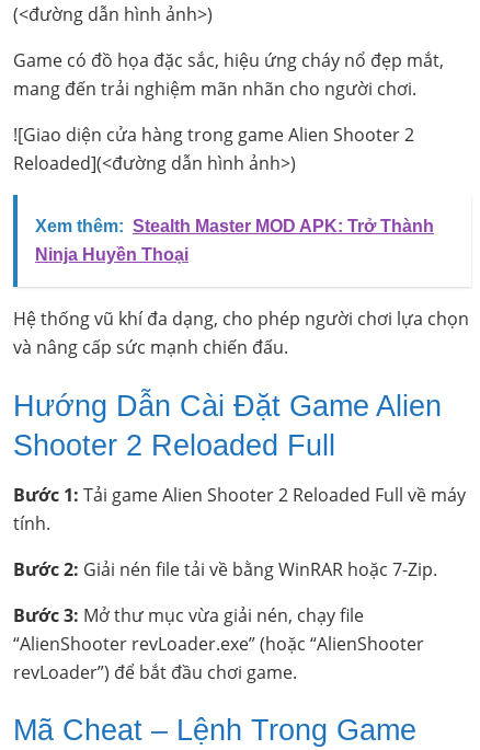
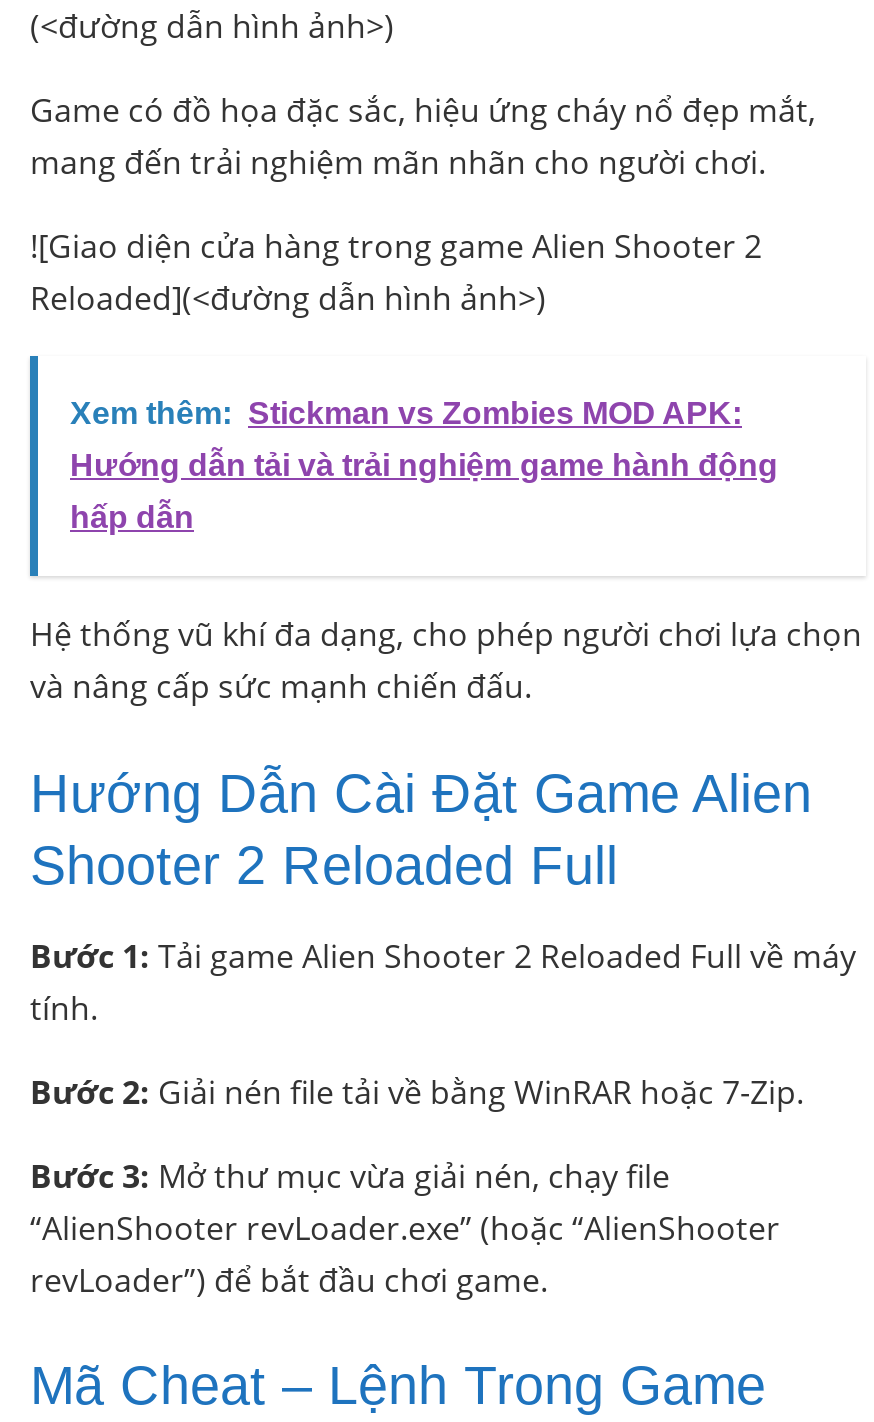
[35,217,434,264] Xem thêm: Stealth Master MOD APK: Trở Thành | Ninja Huyền Thoại -> [70,397,778,535] Xem thêm: Stickman vs Zombies MOD APK: | Hướng dẫn tải và trải nghiệm game hành động | hấp dẫn

